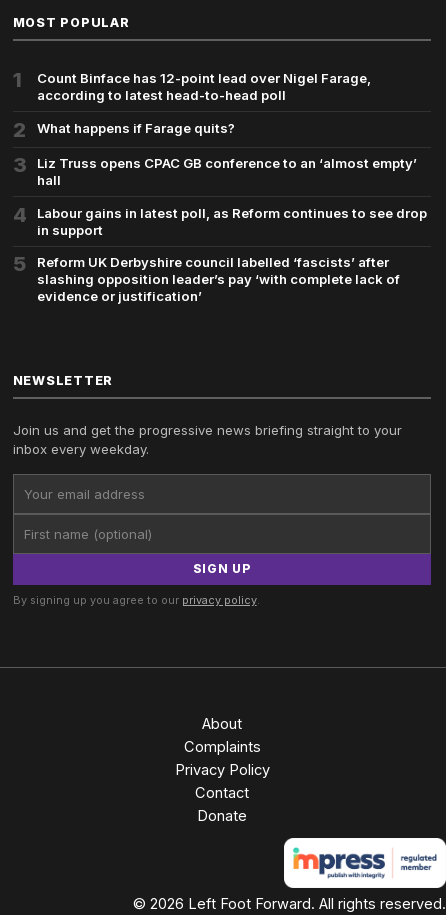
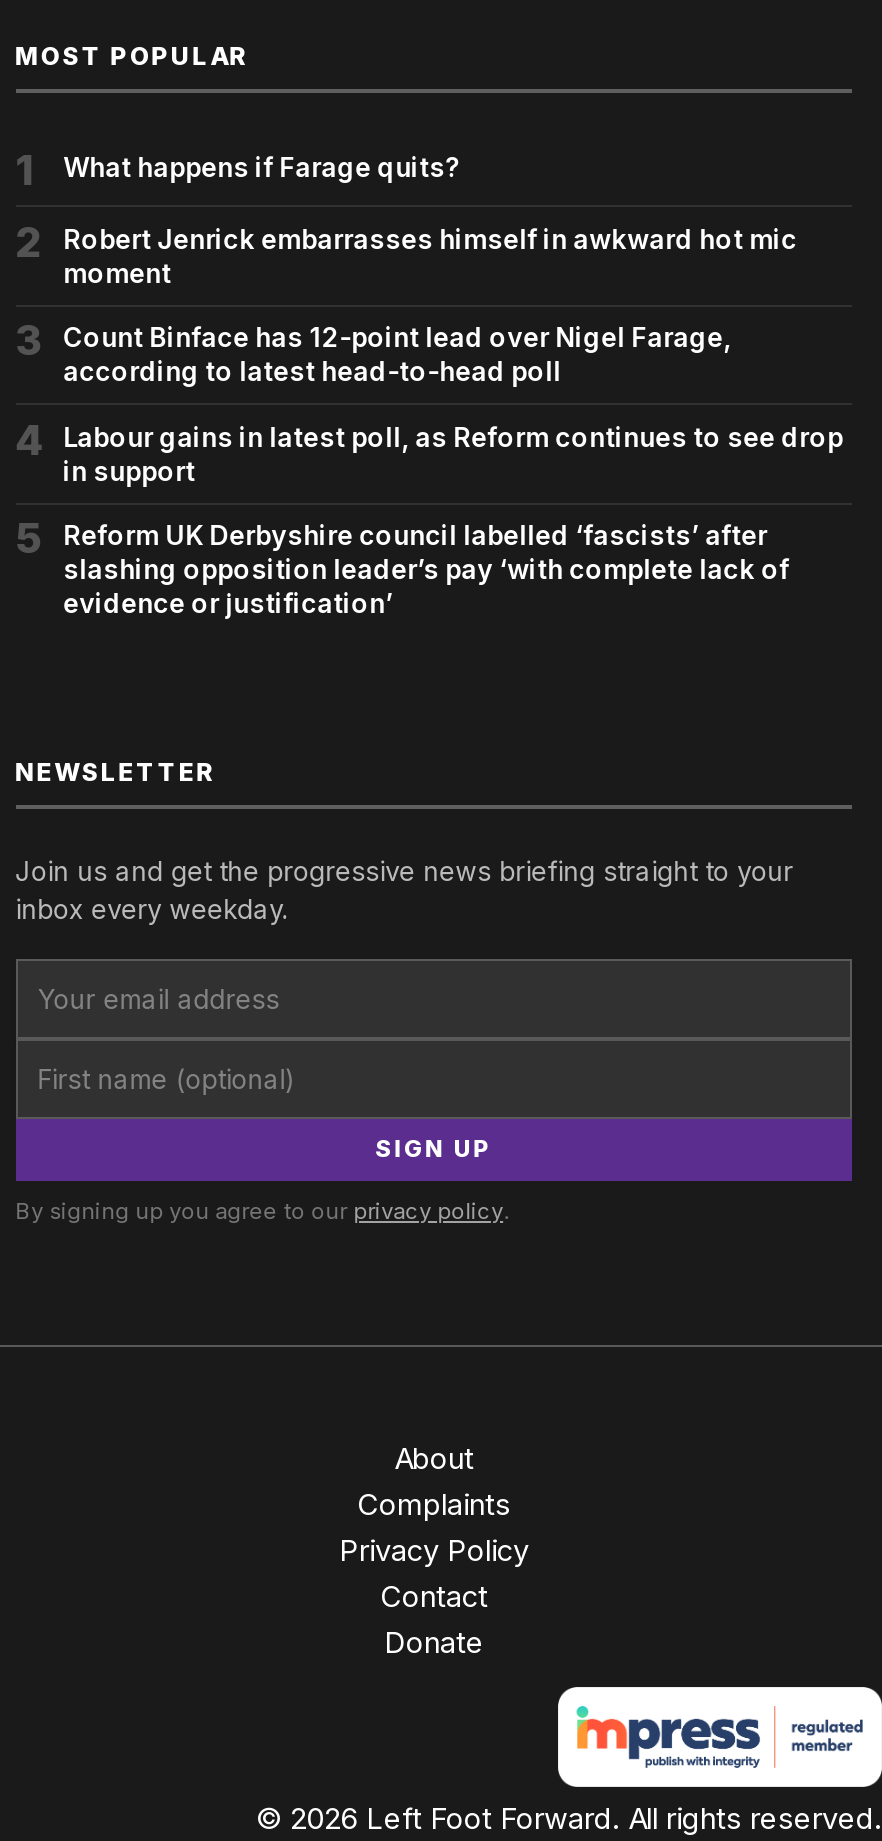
moved [37,70,371,103] -> [63,321,731,387]: Count Binface has 12-point lead over Nigel Farage, | according to latest head-to-head poll
none -> [63,222,797,288] Robert Jenrick embarrasses himself in awkward hot mic | moment
moved [13,117,235,177] -> [15,151,459,365]: 2 | What happens if Farage quits? | 3
[37,155,417,188] Liz Truss opens CPAC GB conference to an ‘almost empty’ | hall -> none

